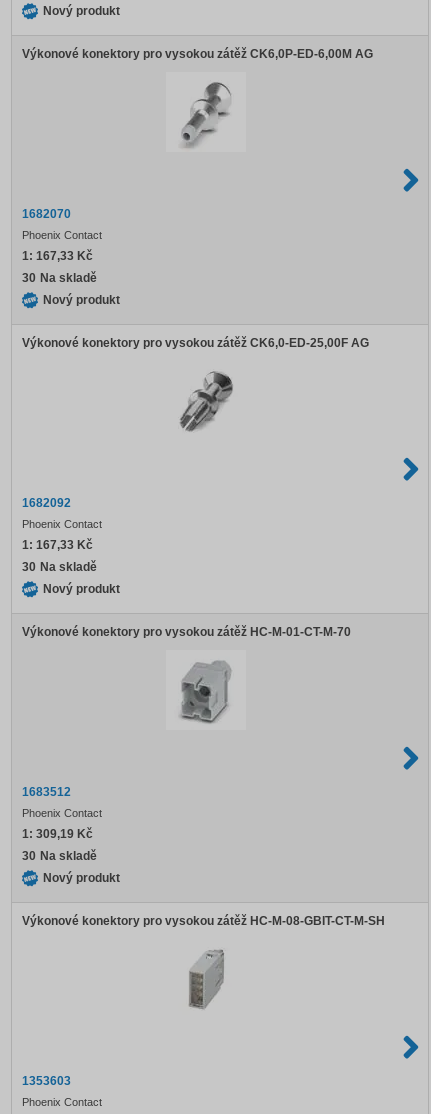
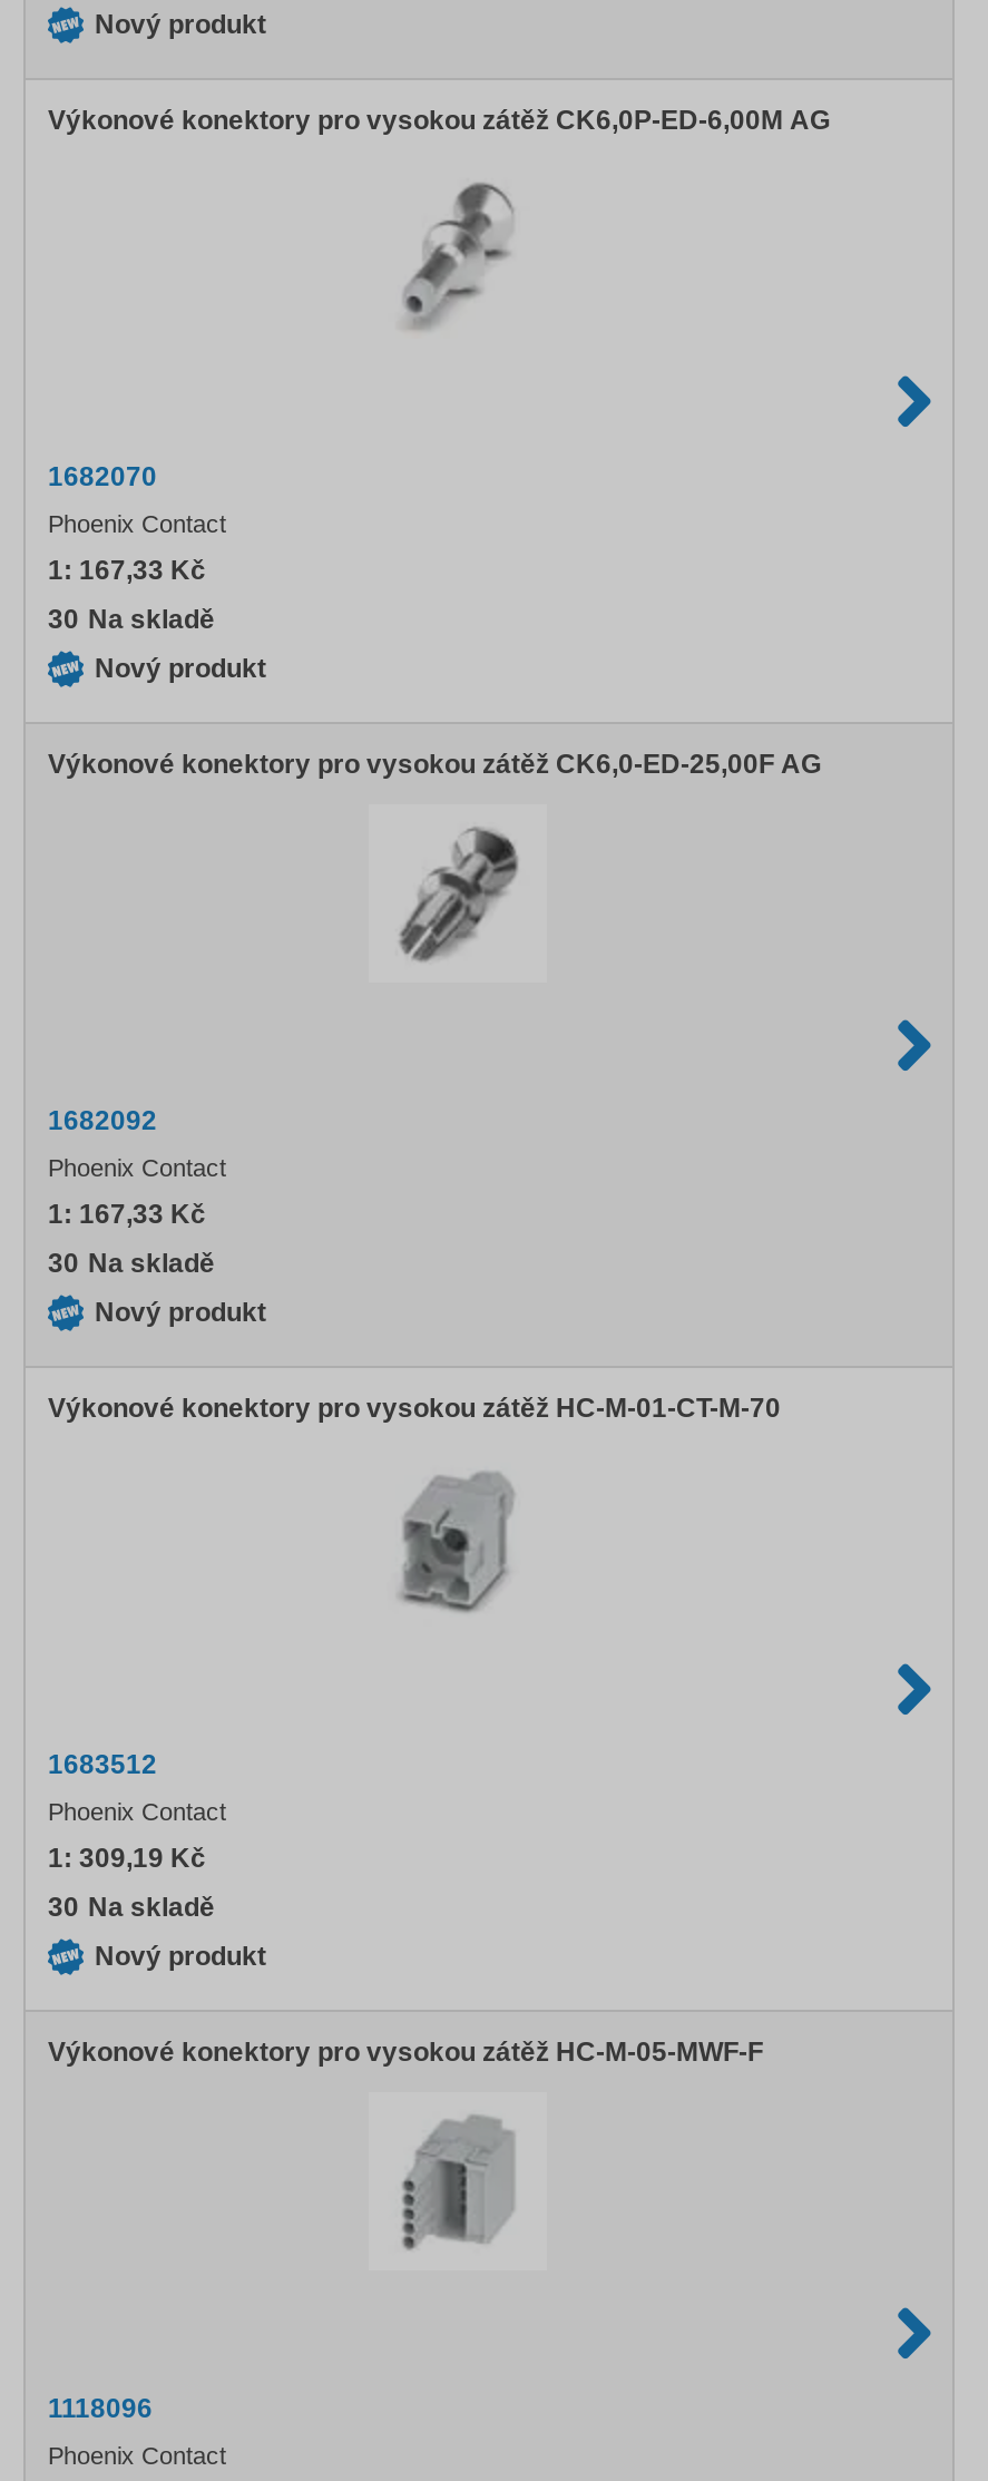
[22,914,385,928] Výkonové konektory pro vysokou zátěž HC-M-08-GBIT-CT-M-SH -> [48,2036,763,2068] Výkonové konektory pro vysokou zátěž HC-M-05-MWF-F
[181,950,232,1010] [image] -> [400,2119,518,2253] [image]
[22,1074,71,1088] 1353603 -> [48,2393,153,2424] 1118096

